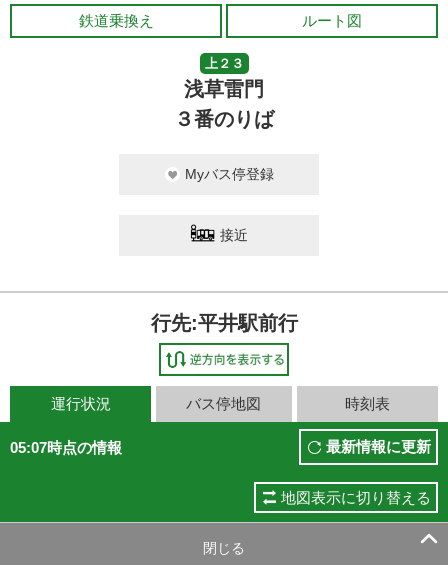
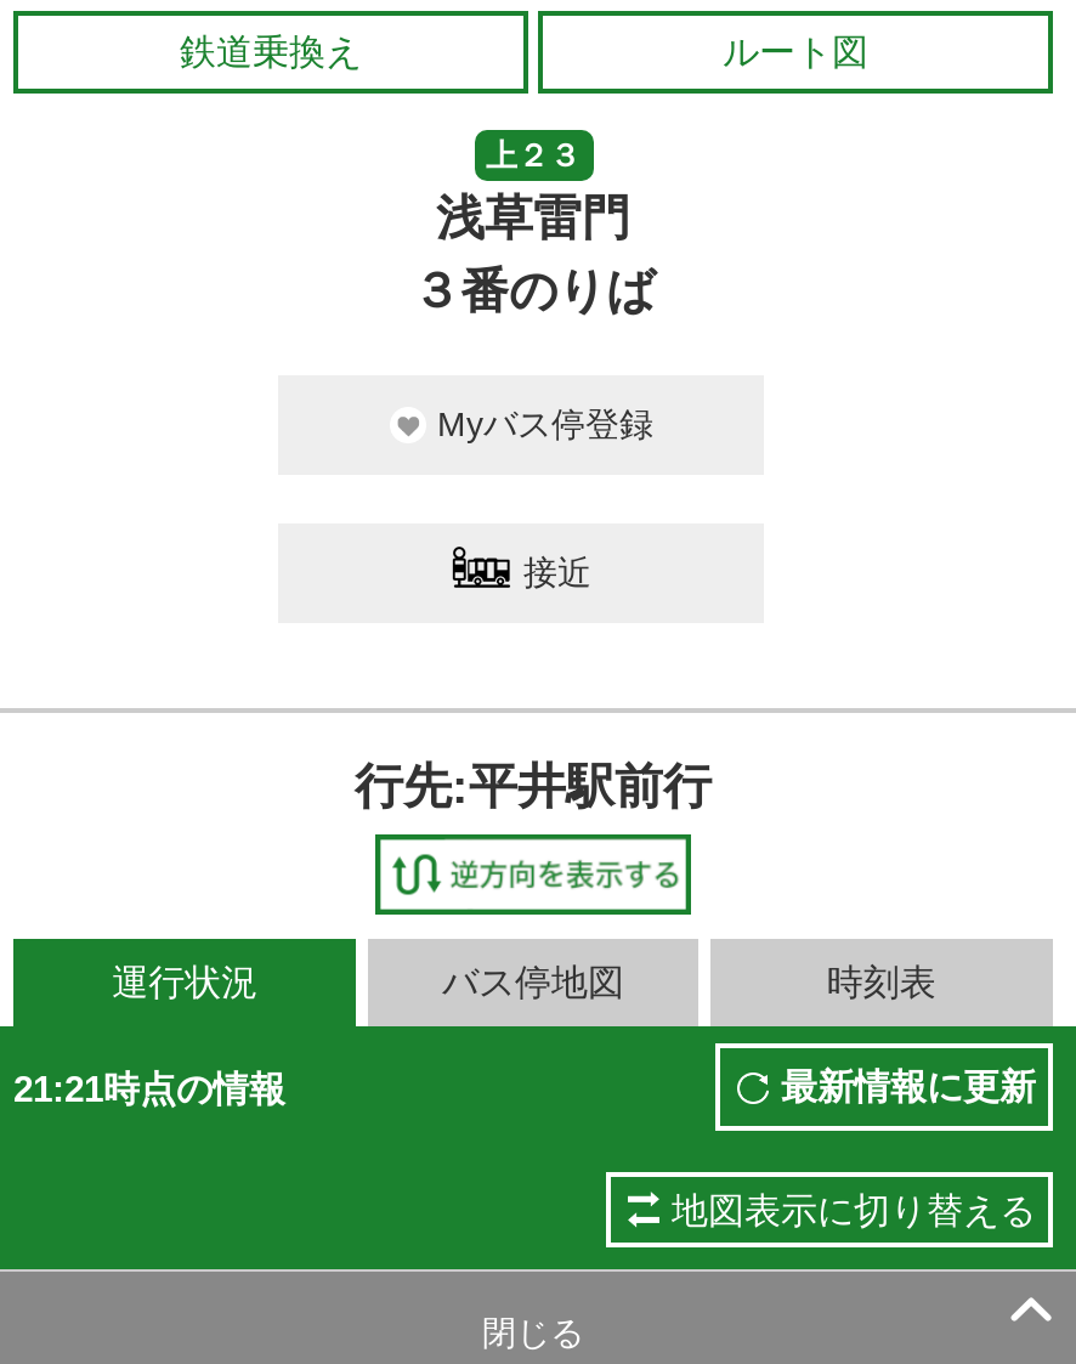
[10,439,122,456] 05:07時点の情報 -> [13,1068,285,1109] 21:21時点の情報

